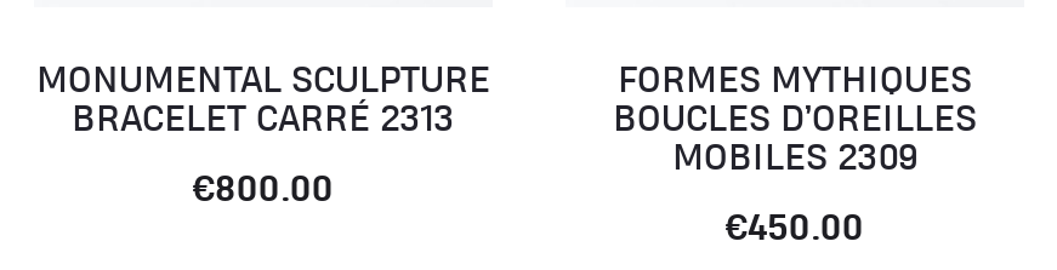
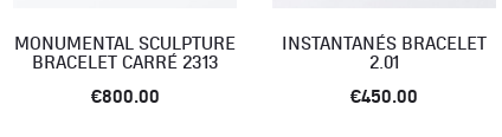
[613,59,977,180] FORMES MYTHIQUES | BOUCLES D’OREILLES | MOBILES 2309 -> [282,34,487,74] INSTANTANÉS BRACELET | 2.01

